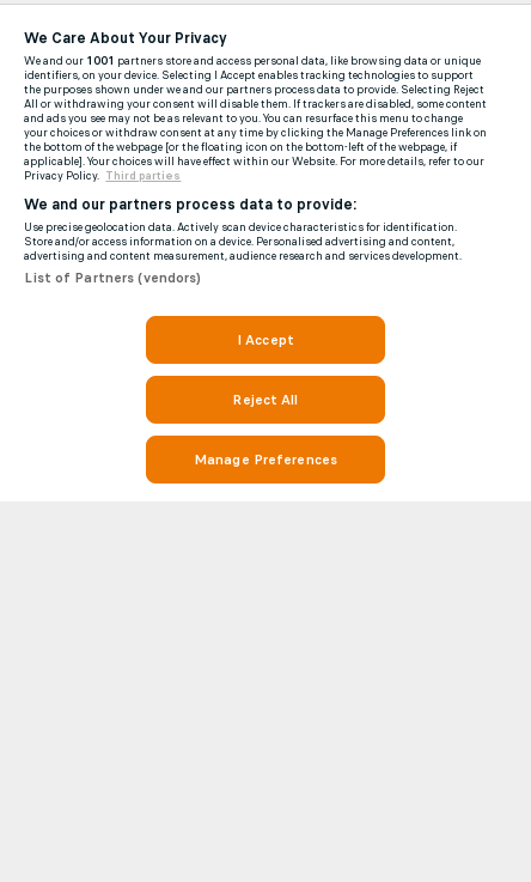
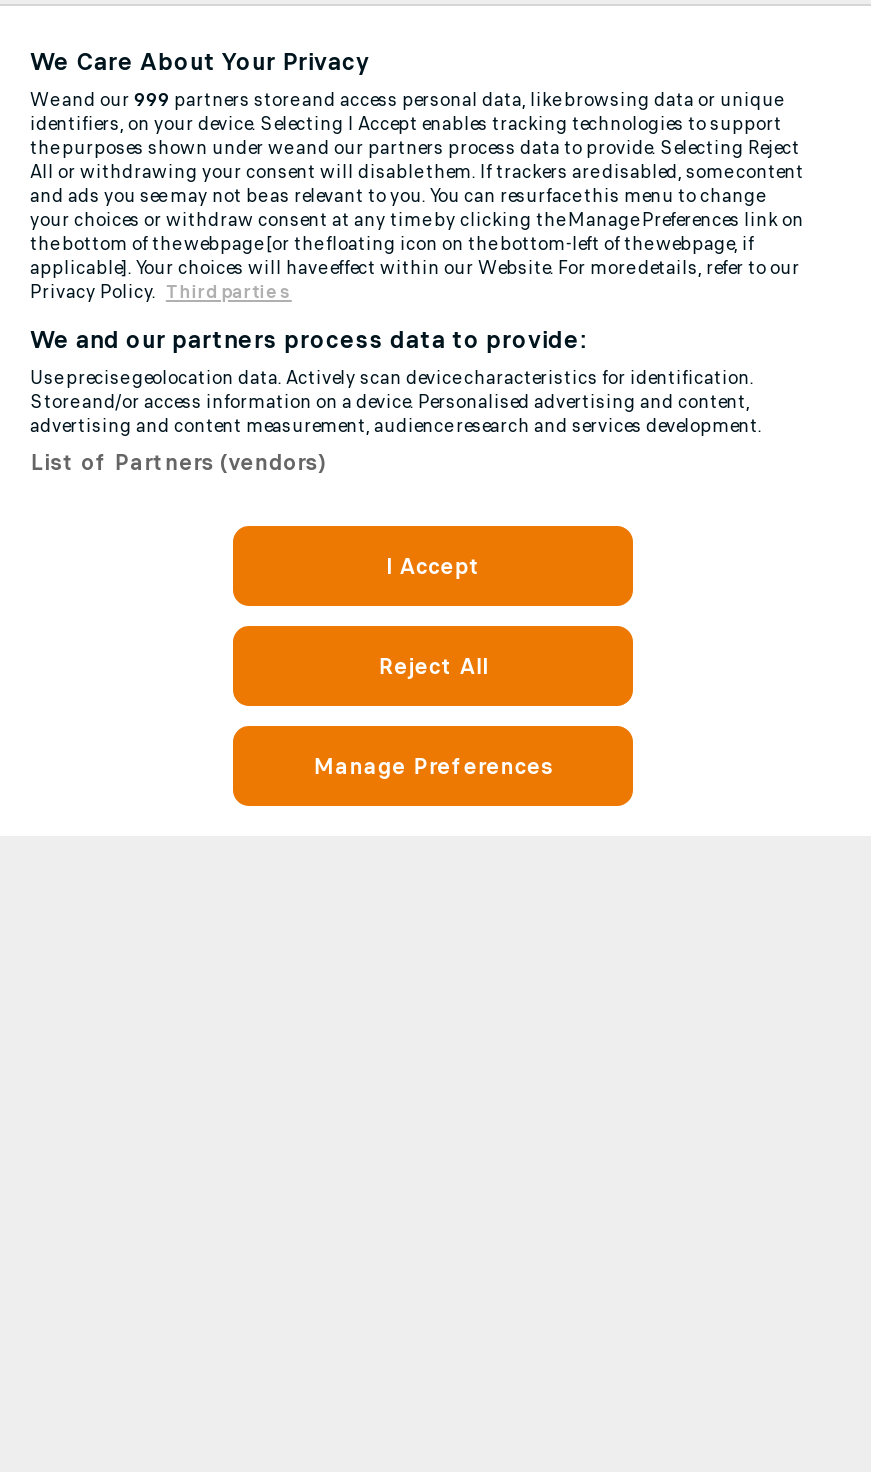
[24,54,481,68] We and our 1001 partners store and access personal data, like browsing data or unique -> [30,88,782,112] We and our 999 partners store and access personal data, like browsing data or unique

